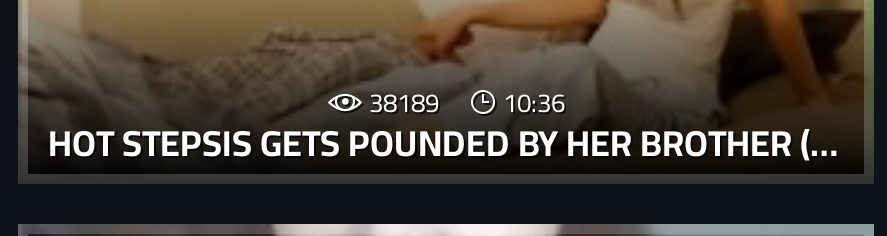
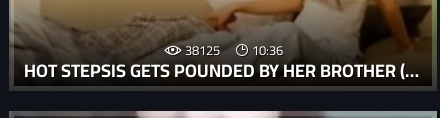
[369,76,565,124] 38189 10:36 -> [184,38,282,62] 38125 10:36

